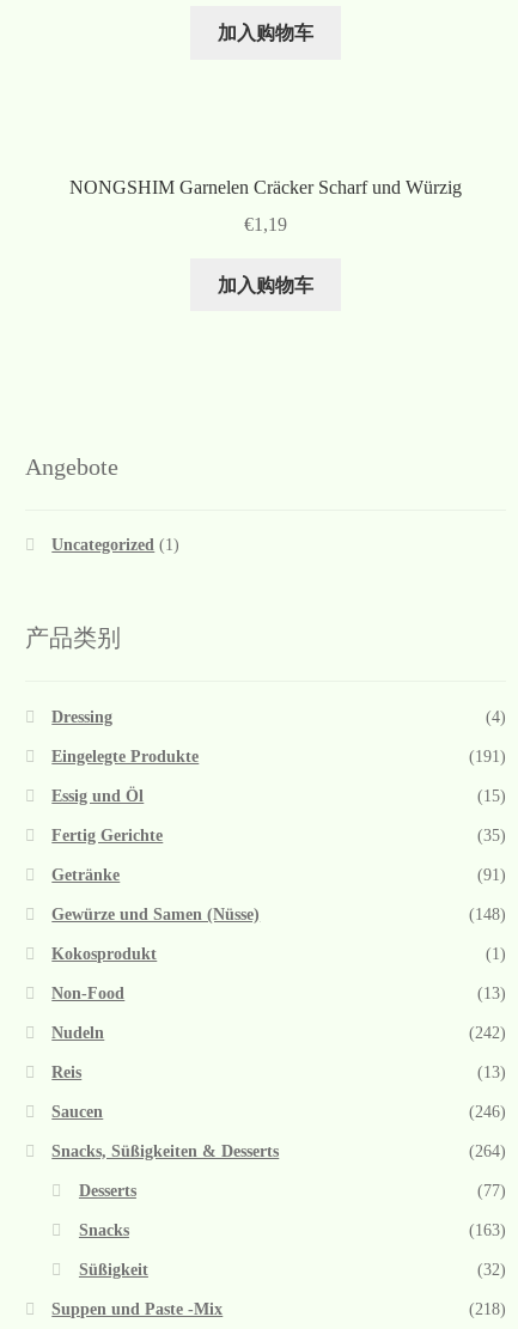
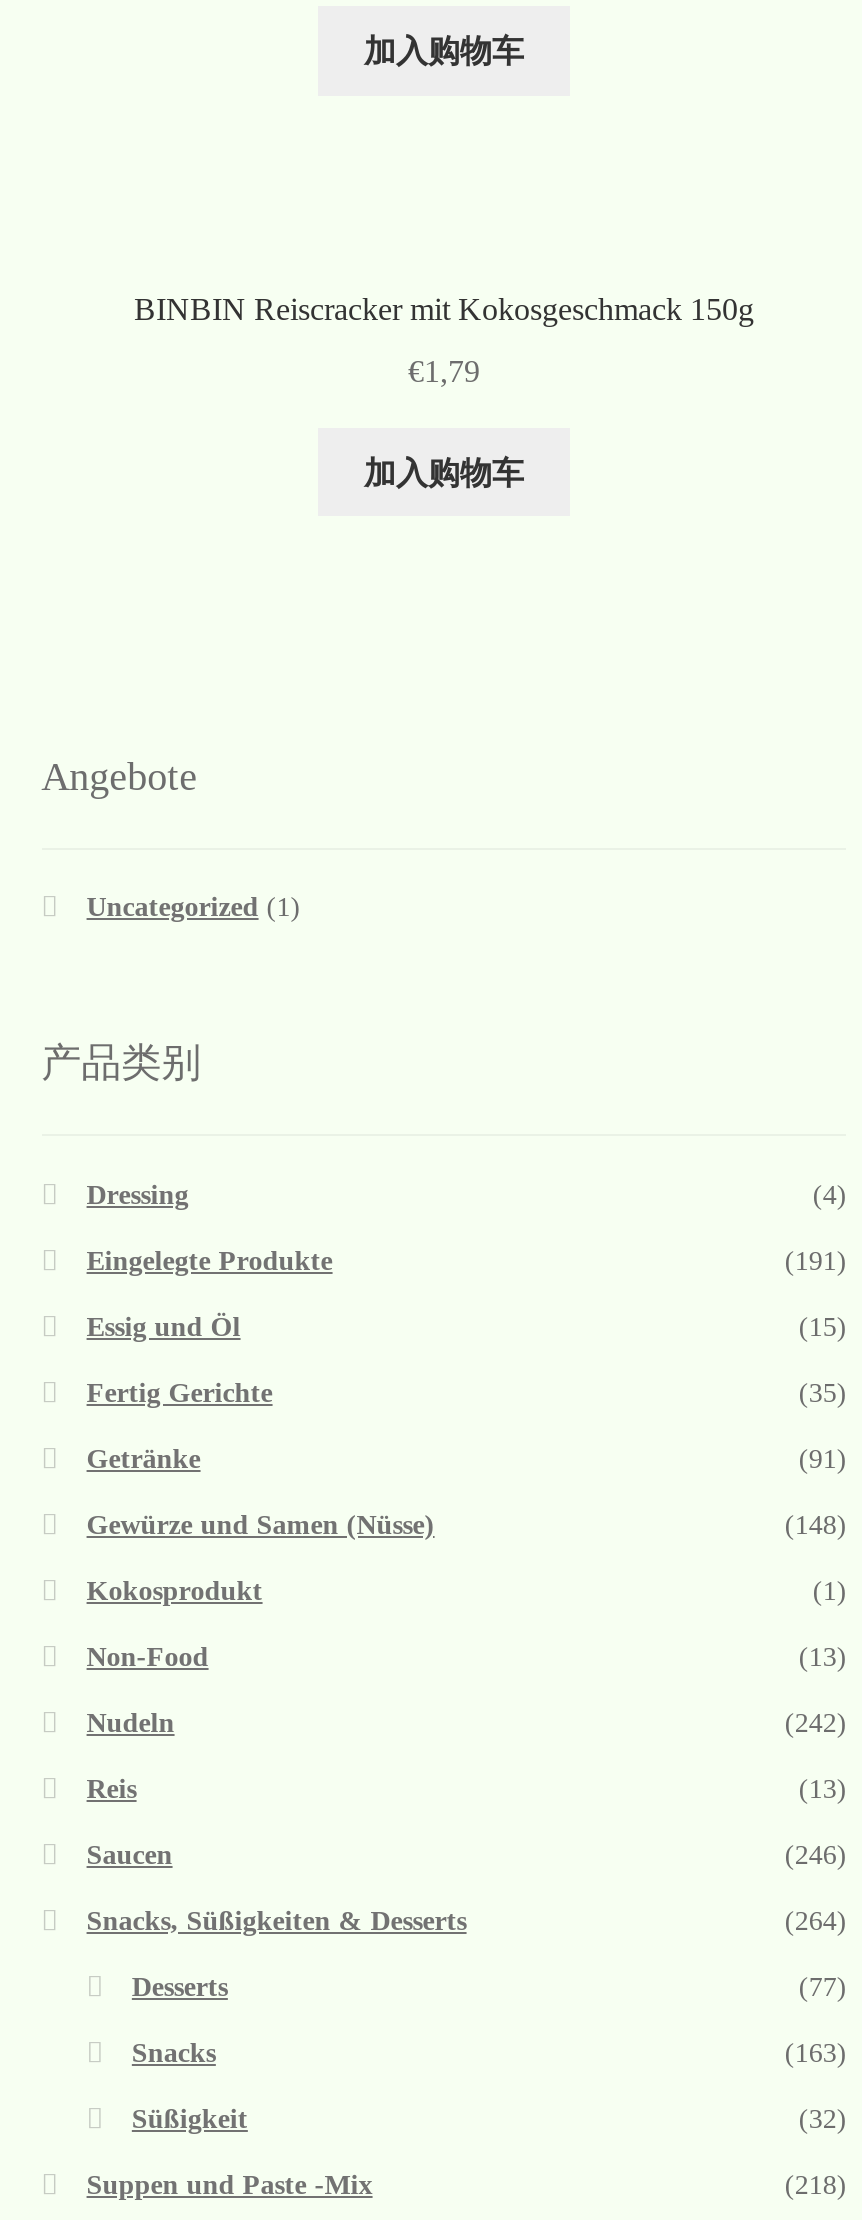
[69,177,462,197] NONGSHIM Garnelen Cräcker Scharf und Würzig -> [134,292,754,326] BINBIN Reiscracker mit Kokosgeschmack 150g
[244,214,287,234] €1,19 -> [408,353,480,387] €1,79

